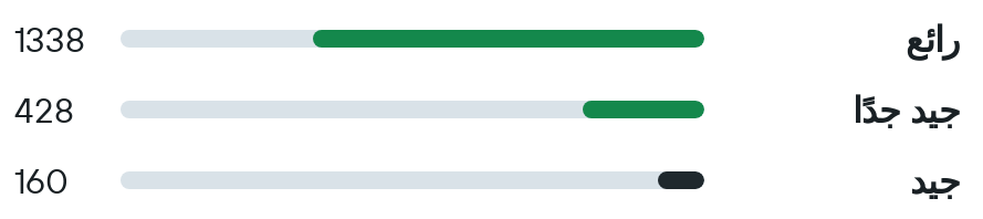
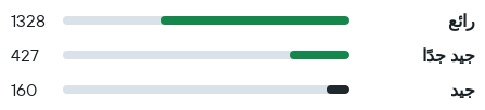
[14,17,85,61] 1338 -> [11,10,46,31] 1328
[14,87,74,132] 428 -> [11,44,39,66] 427

